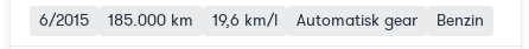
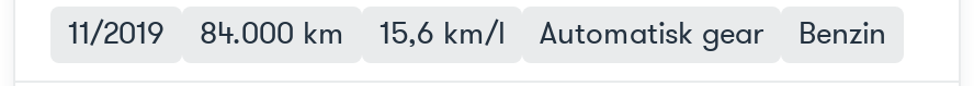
[39,9,278,32] 6/2015 | 185.000 km | 19,6 km/l -> [68,13,505,54] 11/2019 | 84.000 km | 15,6 km/l

